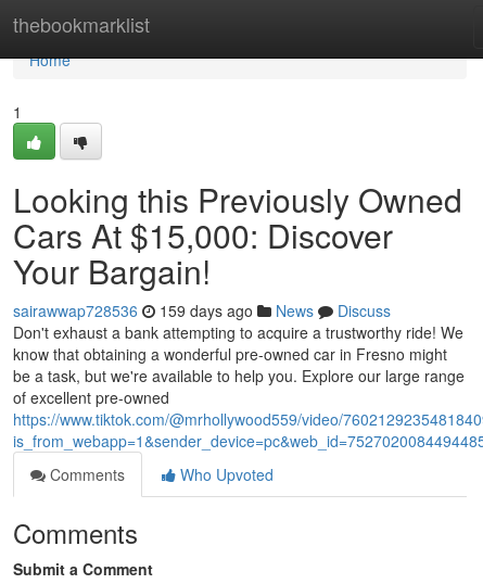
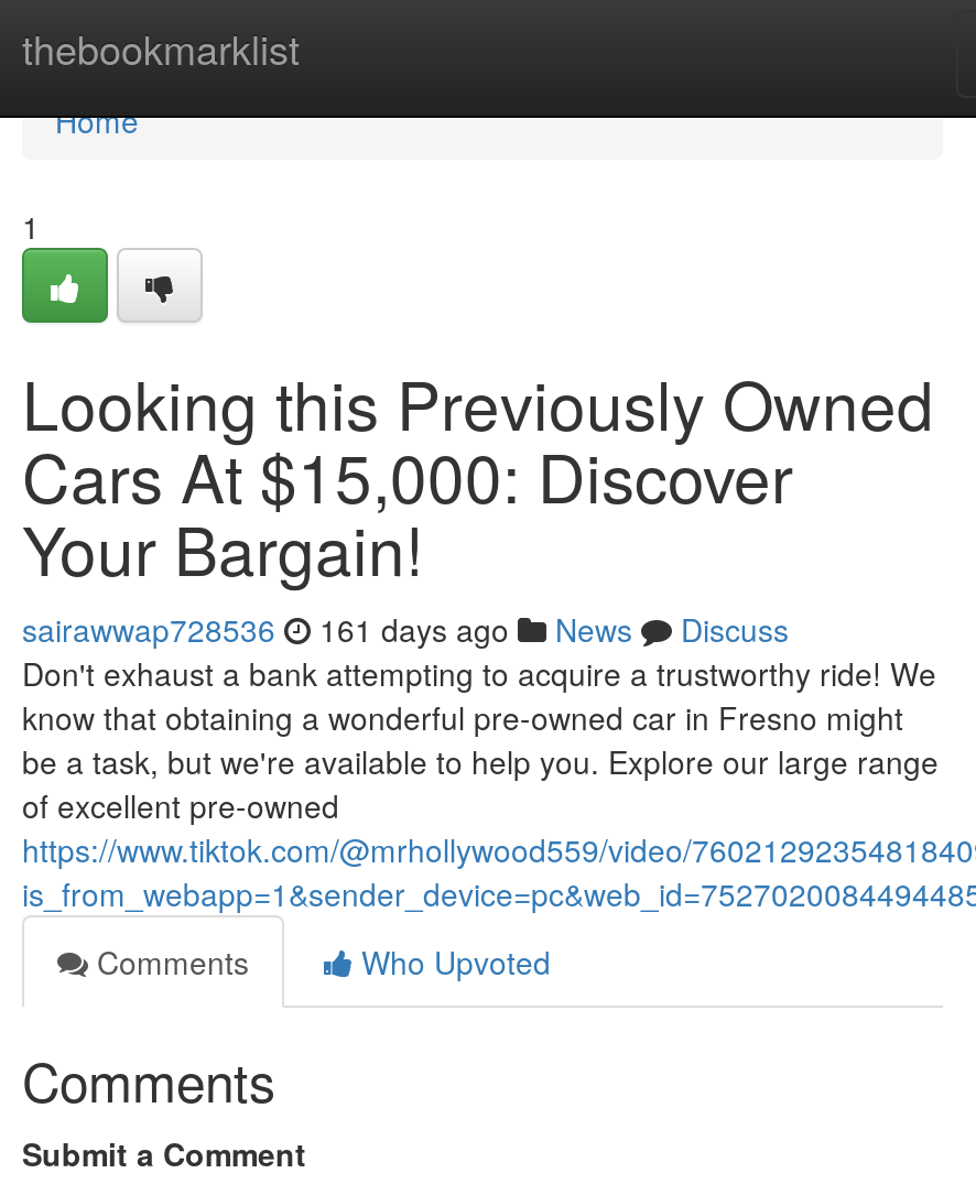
[13,300,391,321] sairawwap728536 159 days ago News Discuss -> [22,607,789,651] sairawwap728536 161 days ago News Discuss

